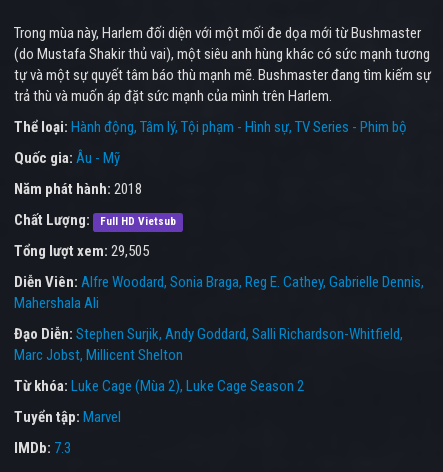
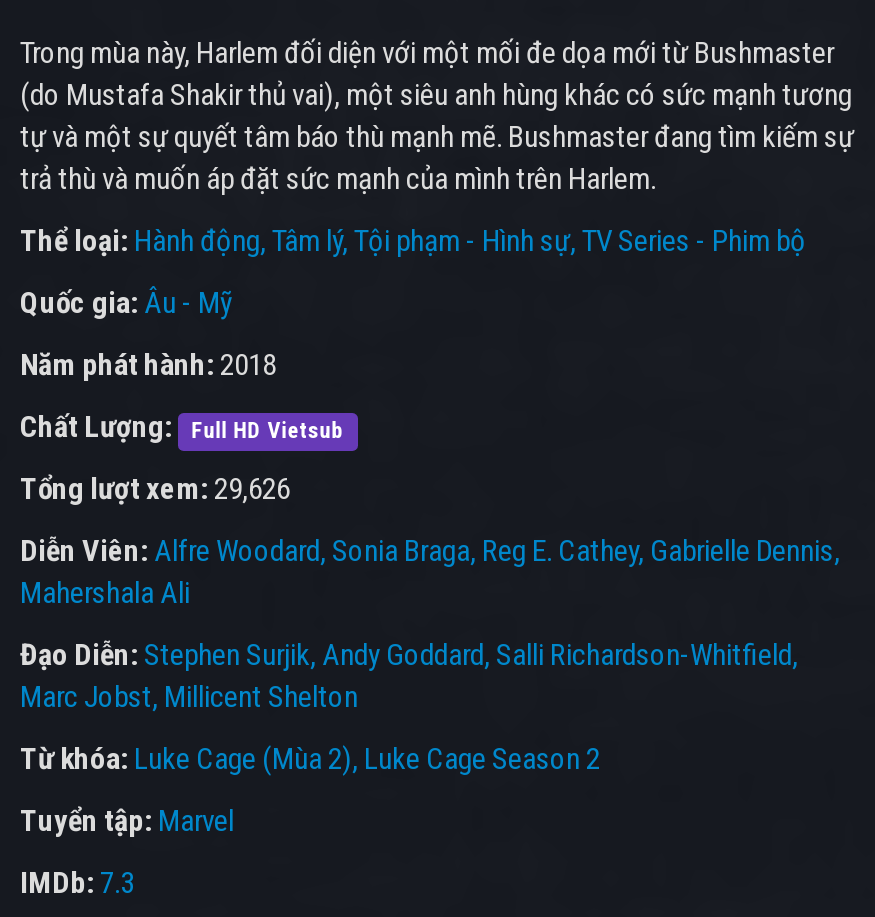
[14,242,149,260] Tổng lượt xem: 29,505 -> [20,472,290,508] Tổng lượt xem: 29,626

